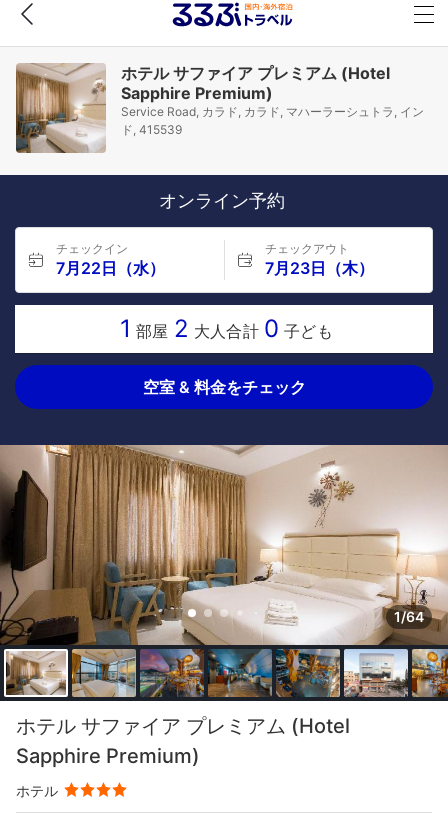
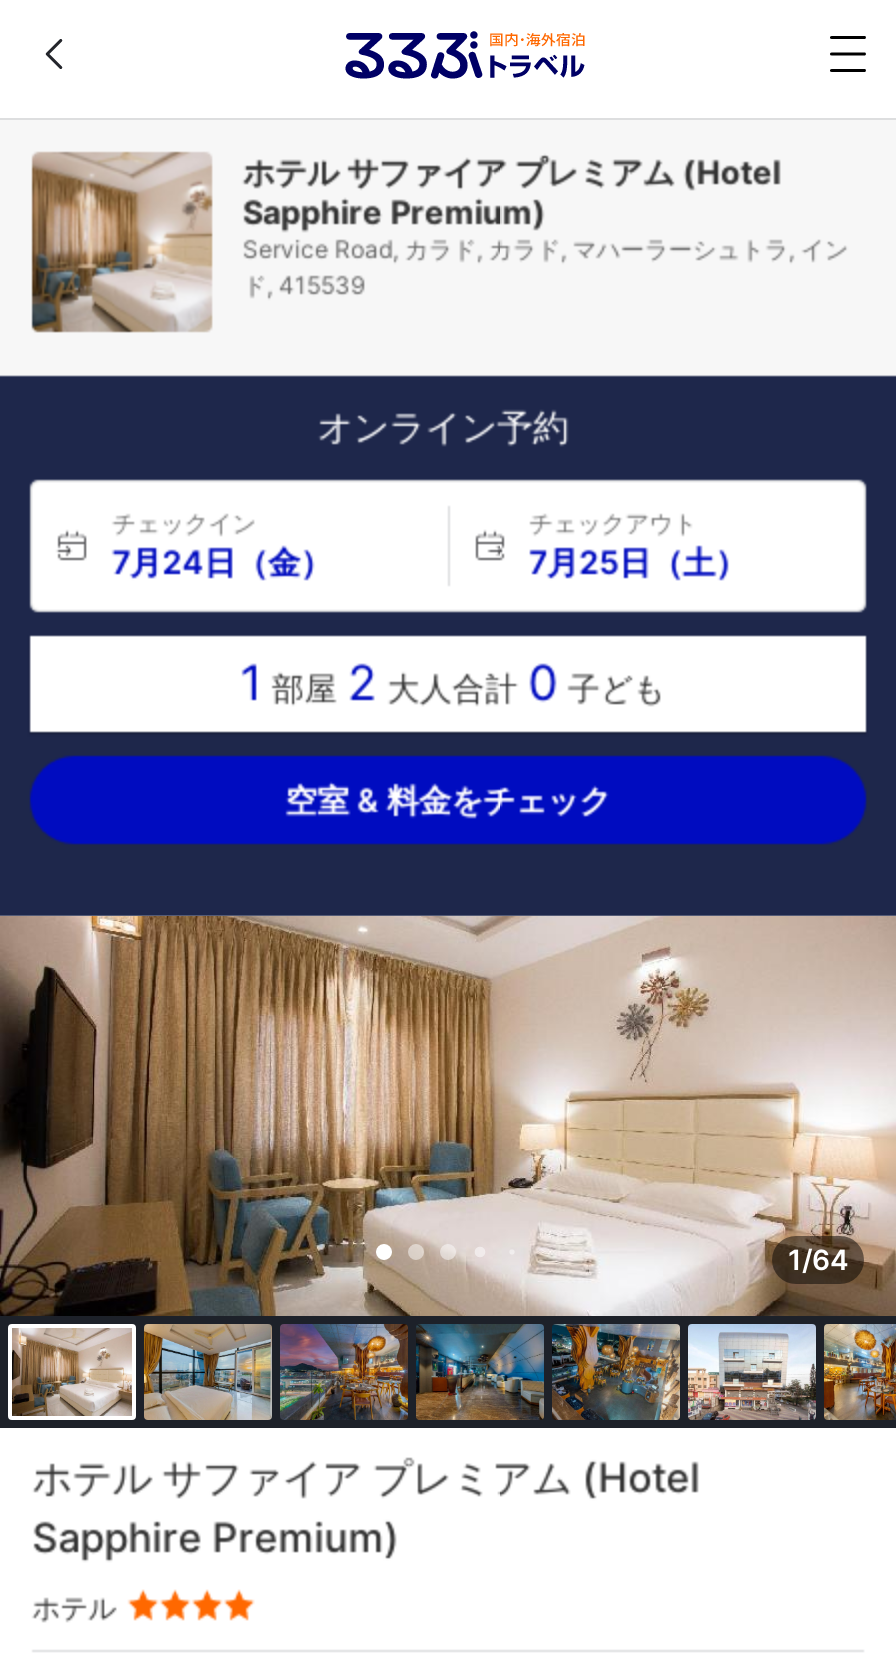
[56,258,165,278] 7月22日（水） -> [112,542,332,582] 7月24日（金）
[264,258,373,278] 7月23日（木） -> [529,542,747,582] 7月25日（土）

